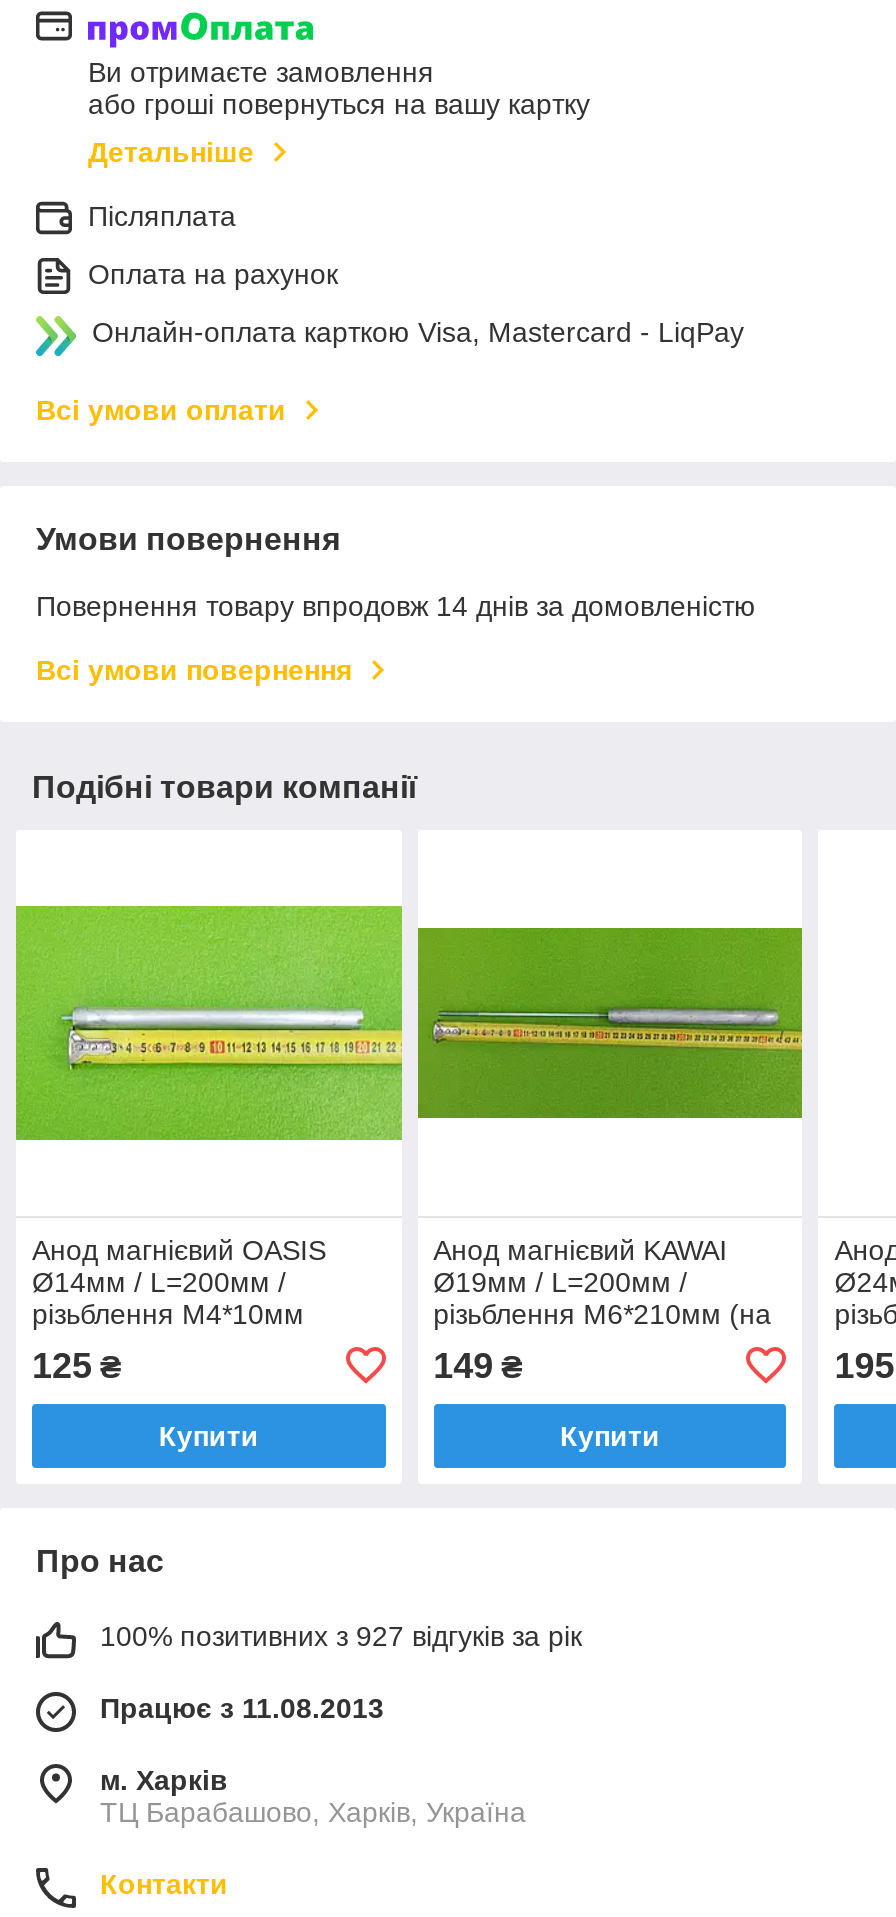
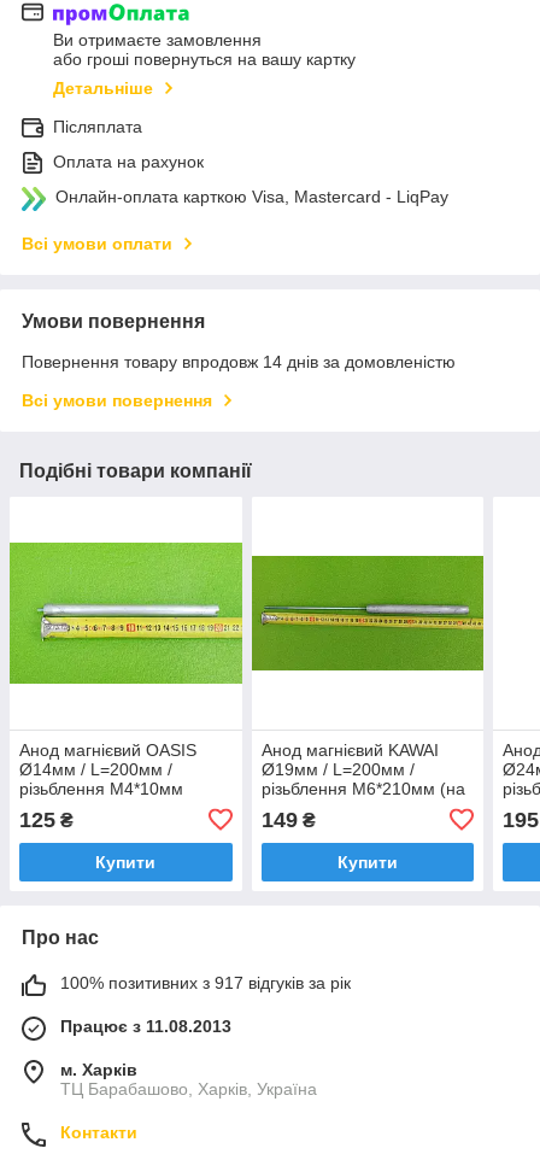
[100,1620,582,1652] 100% позитивних з 927 відгуків за рік -> [60,973,351,992] 100% позитивних з 917 відгуків за рік

